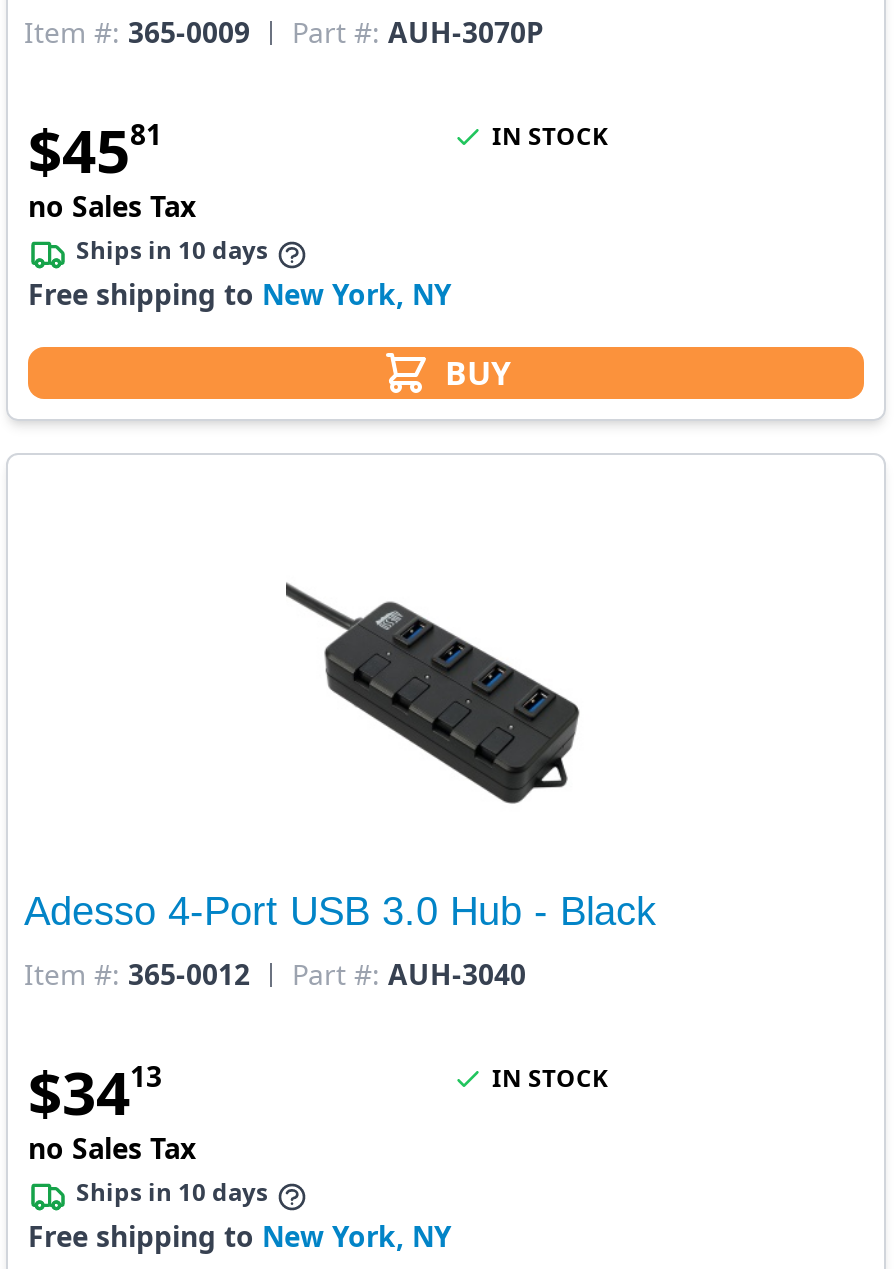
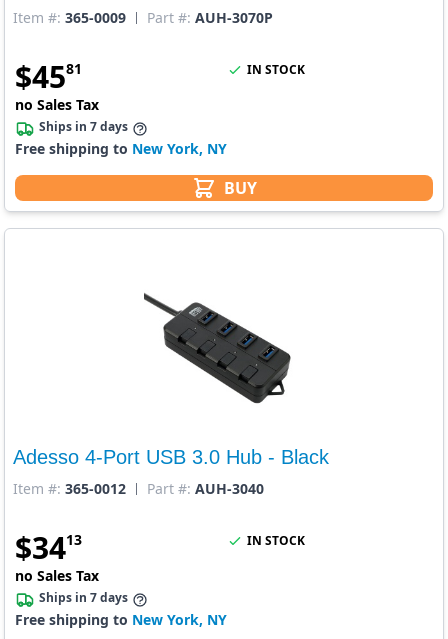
[76,233,268,267] Ships in 10 days -> [39,118,128,135] Ships in 7 days
[76,1175,268,1209] Ships in 10 days -> [39,589,128,606] Ships in 7 days

